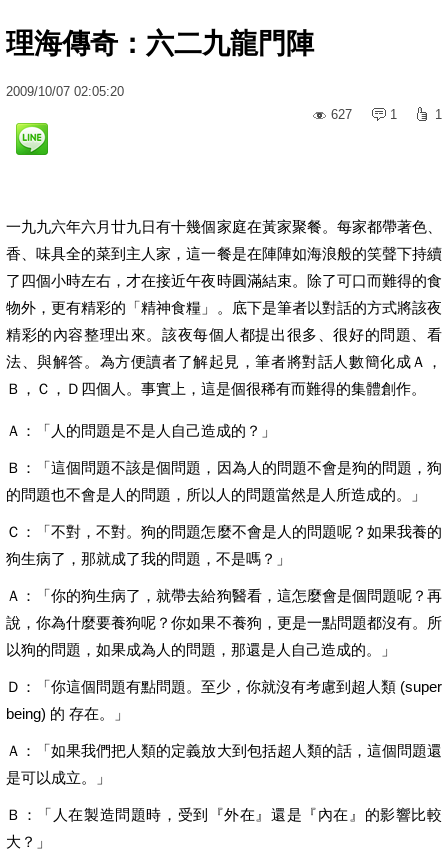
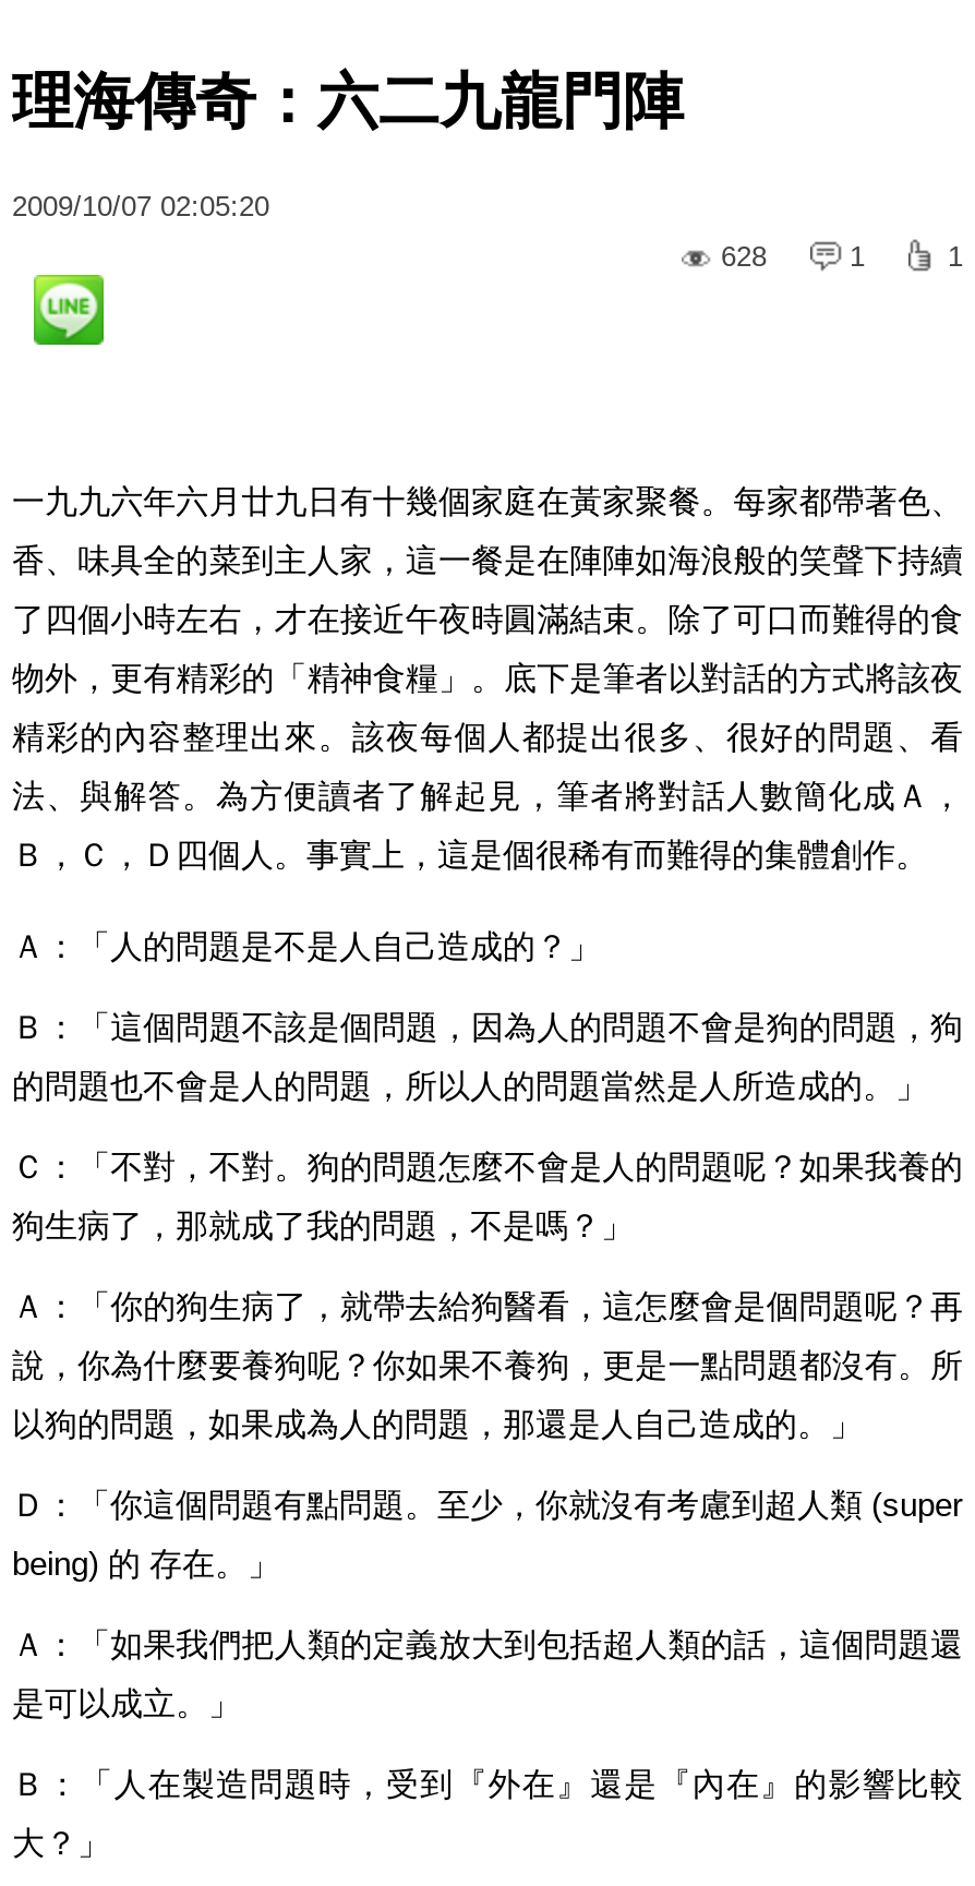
[331,107,352,122] 627 -> [721,240,767,273] 628

